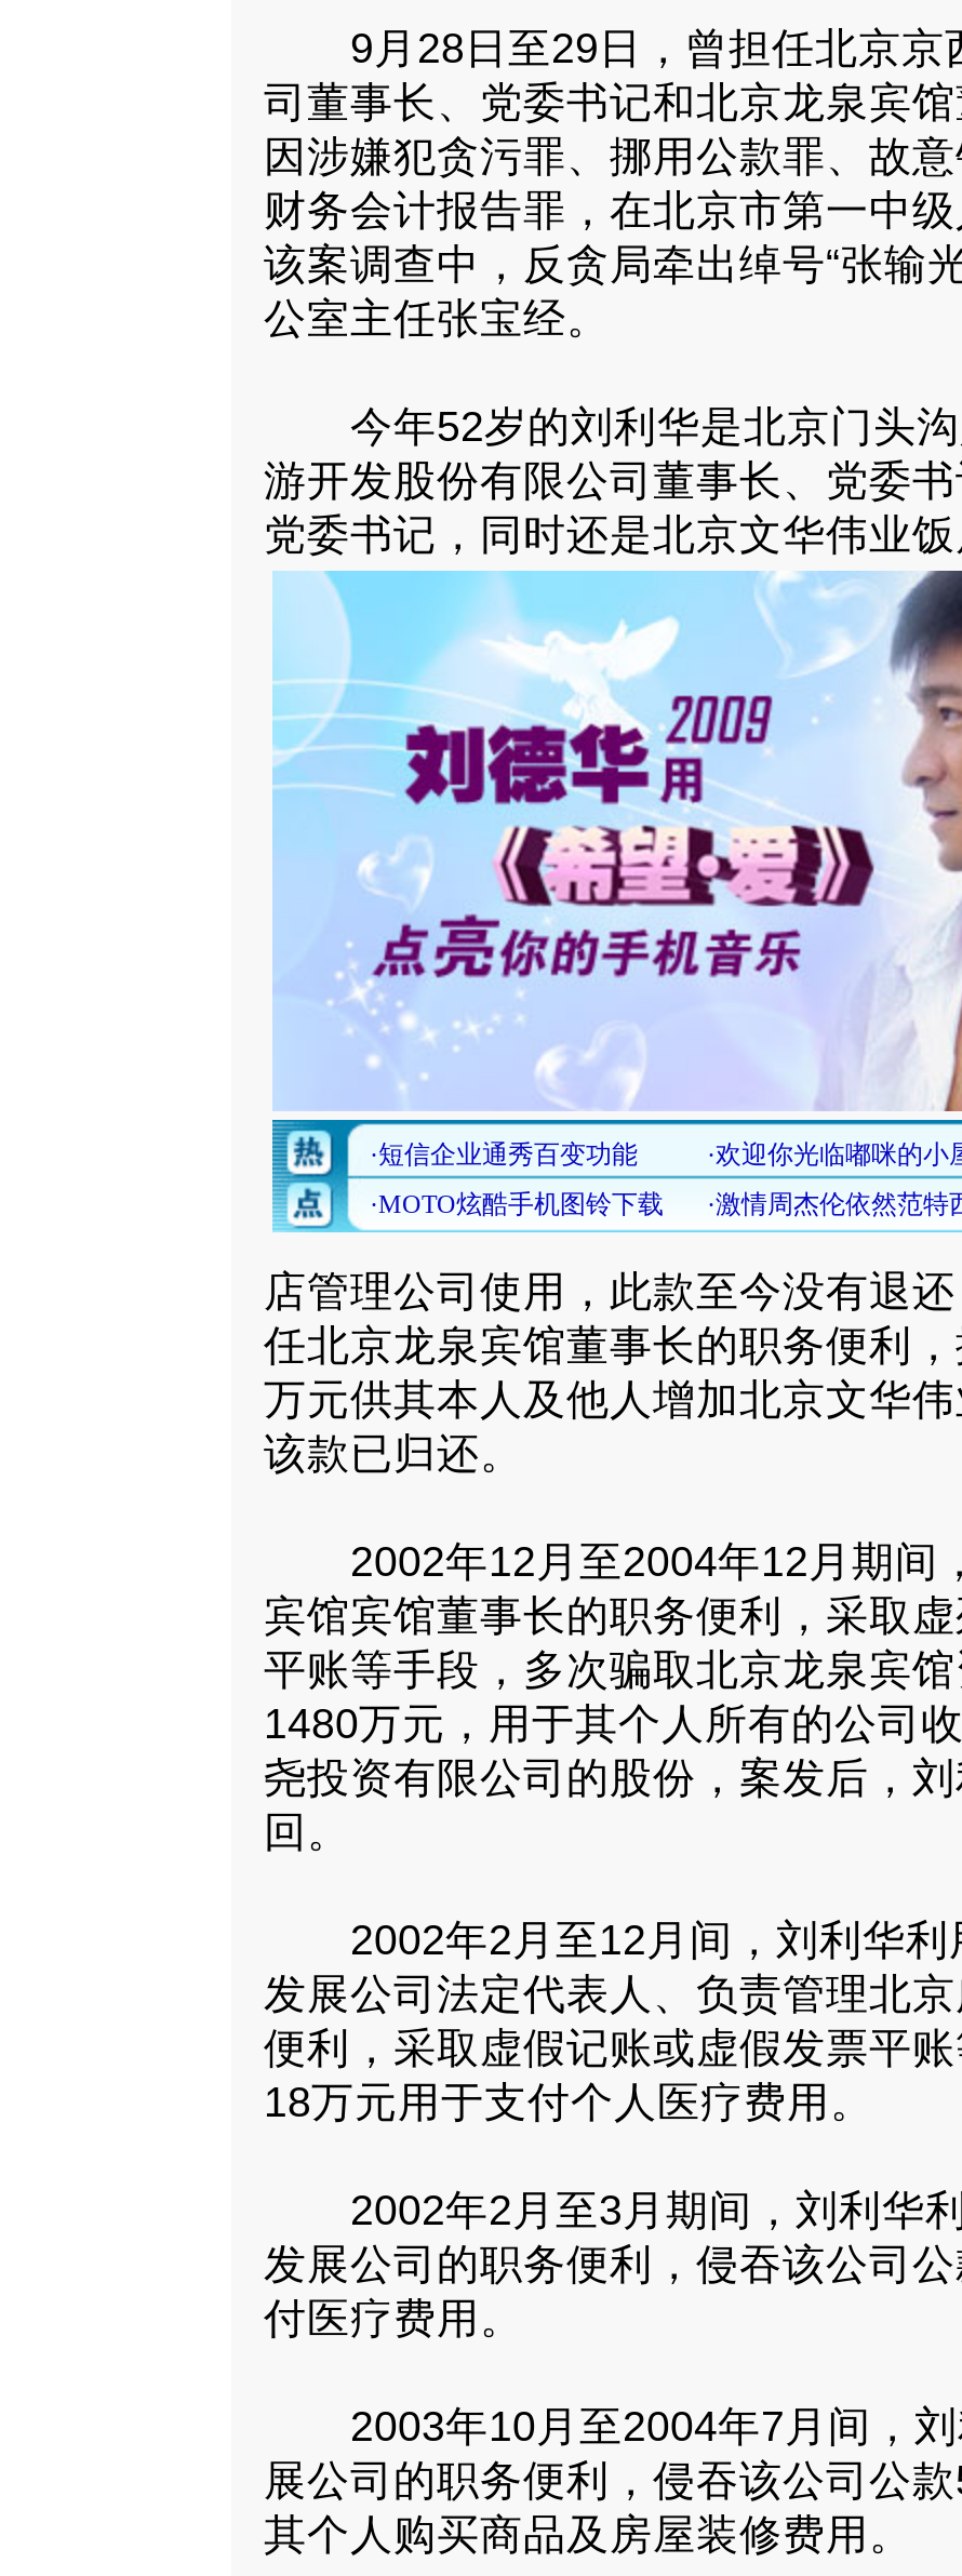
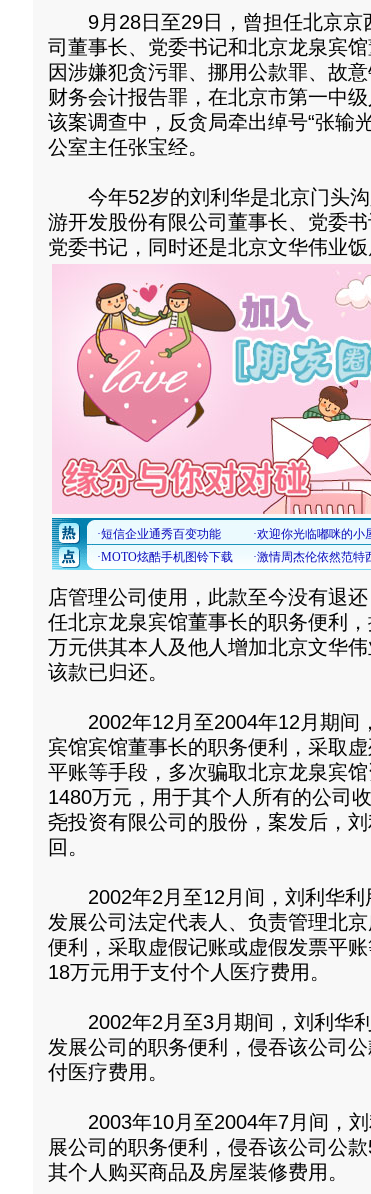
[270,569,956,1113] [image] -> [52,264,368,515] [image]

